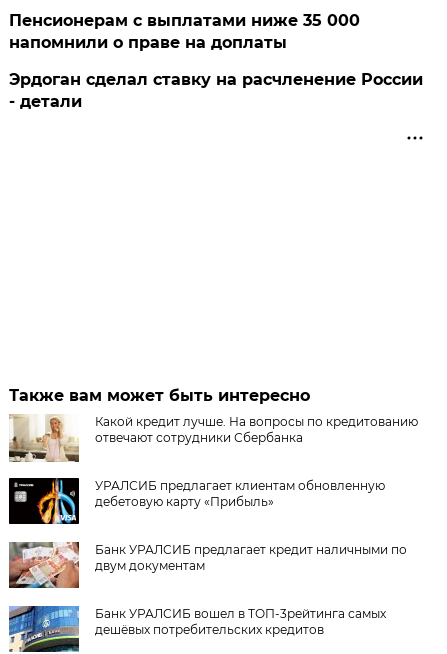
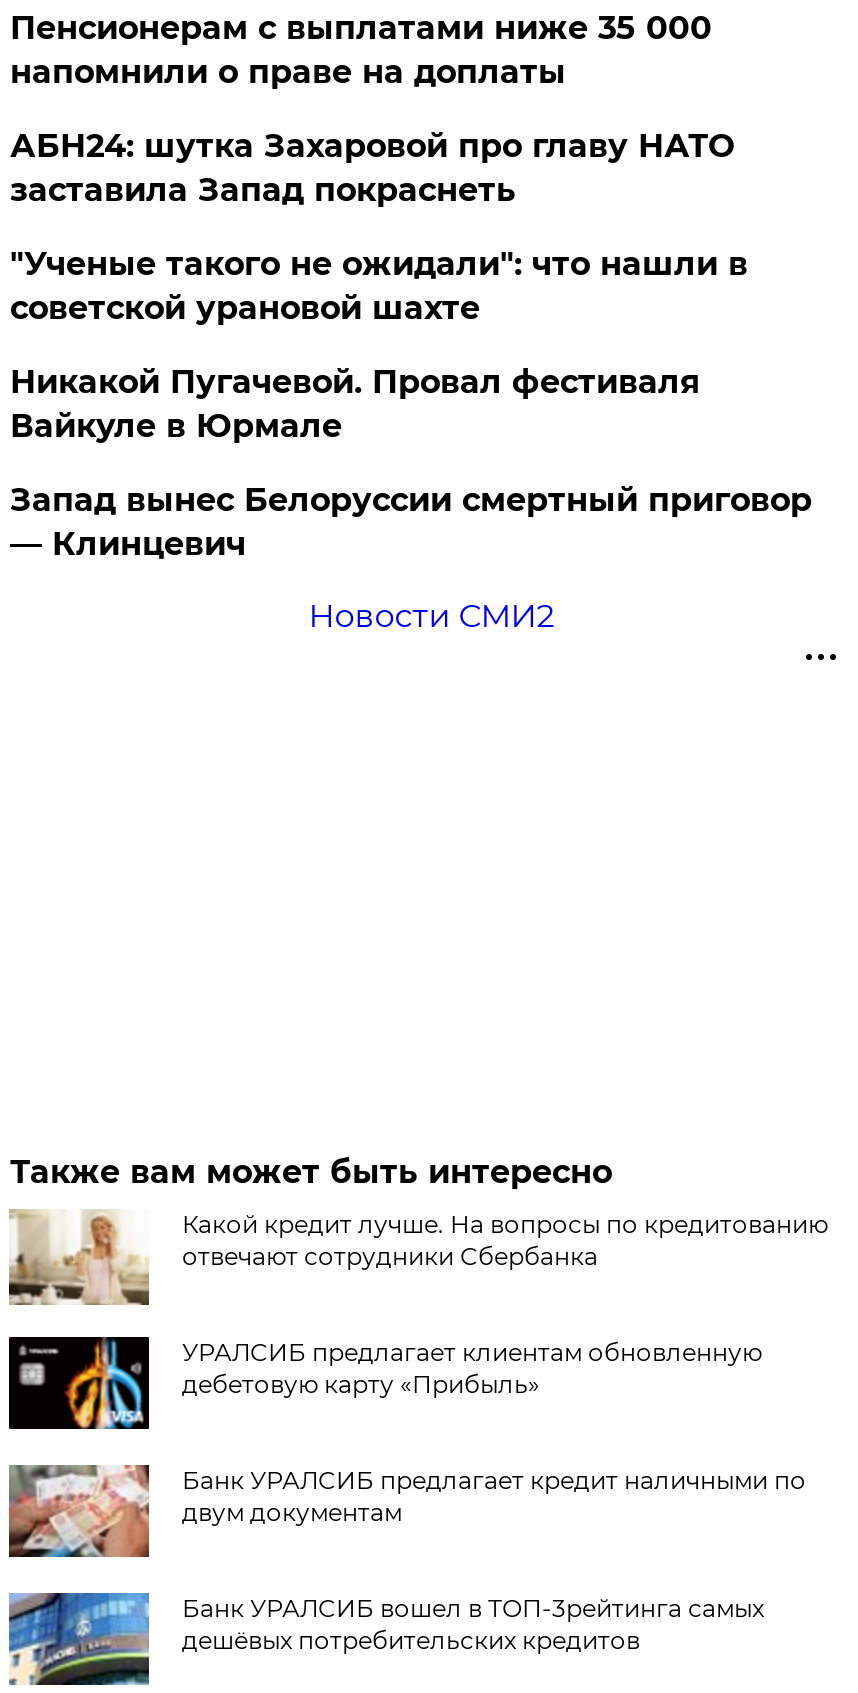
[9,70,423,111] Эрдоган сделал ставку на расчленение России | - детали -> [10,127,812,635] АБН24: шутка Захаровой про главу НАТО | заставила Запад покраснеть | "Ученые такого не ожидали": что нашли в | советской урановой шахте | Никакой Пугачевой. Провал фестиваля | Вайкуле в Юрмале | Запад вынес Белоруссии смертный приговор | — Клинцевич | Новости СМИ2

